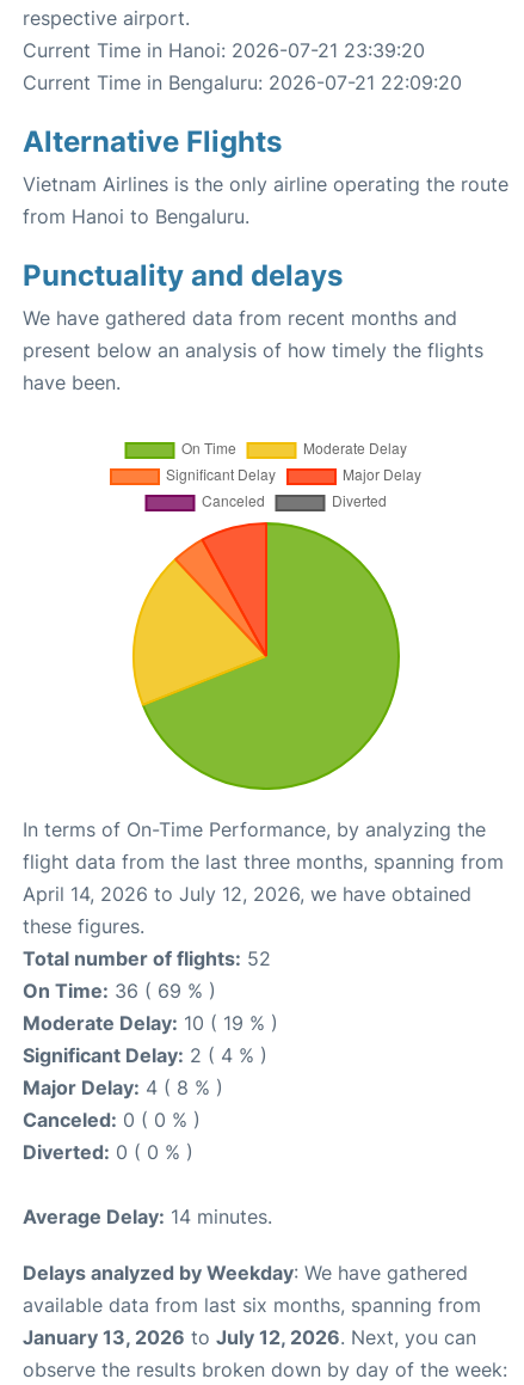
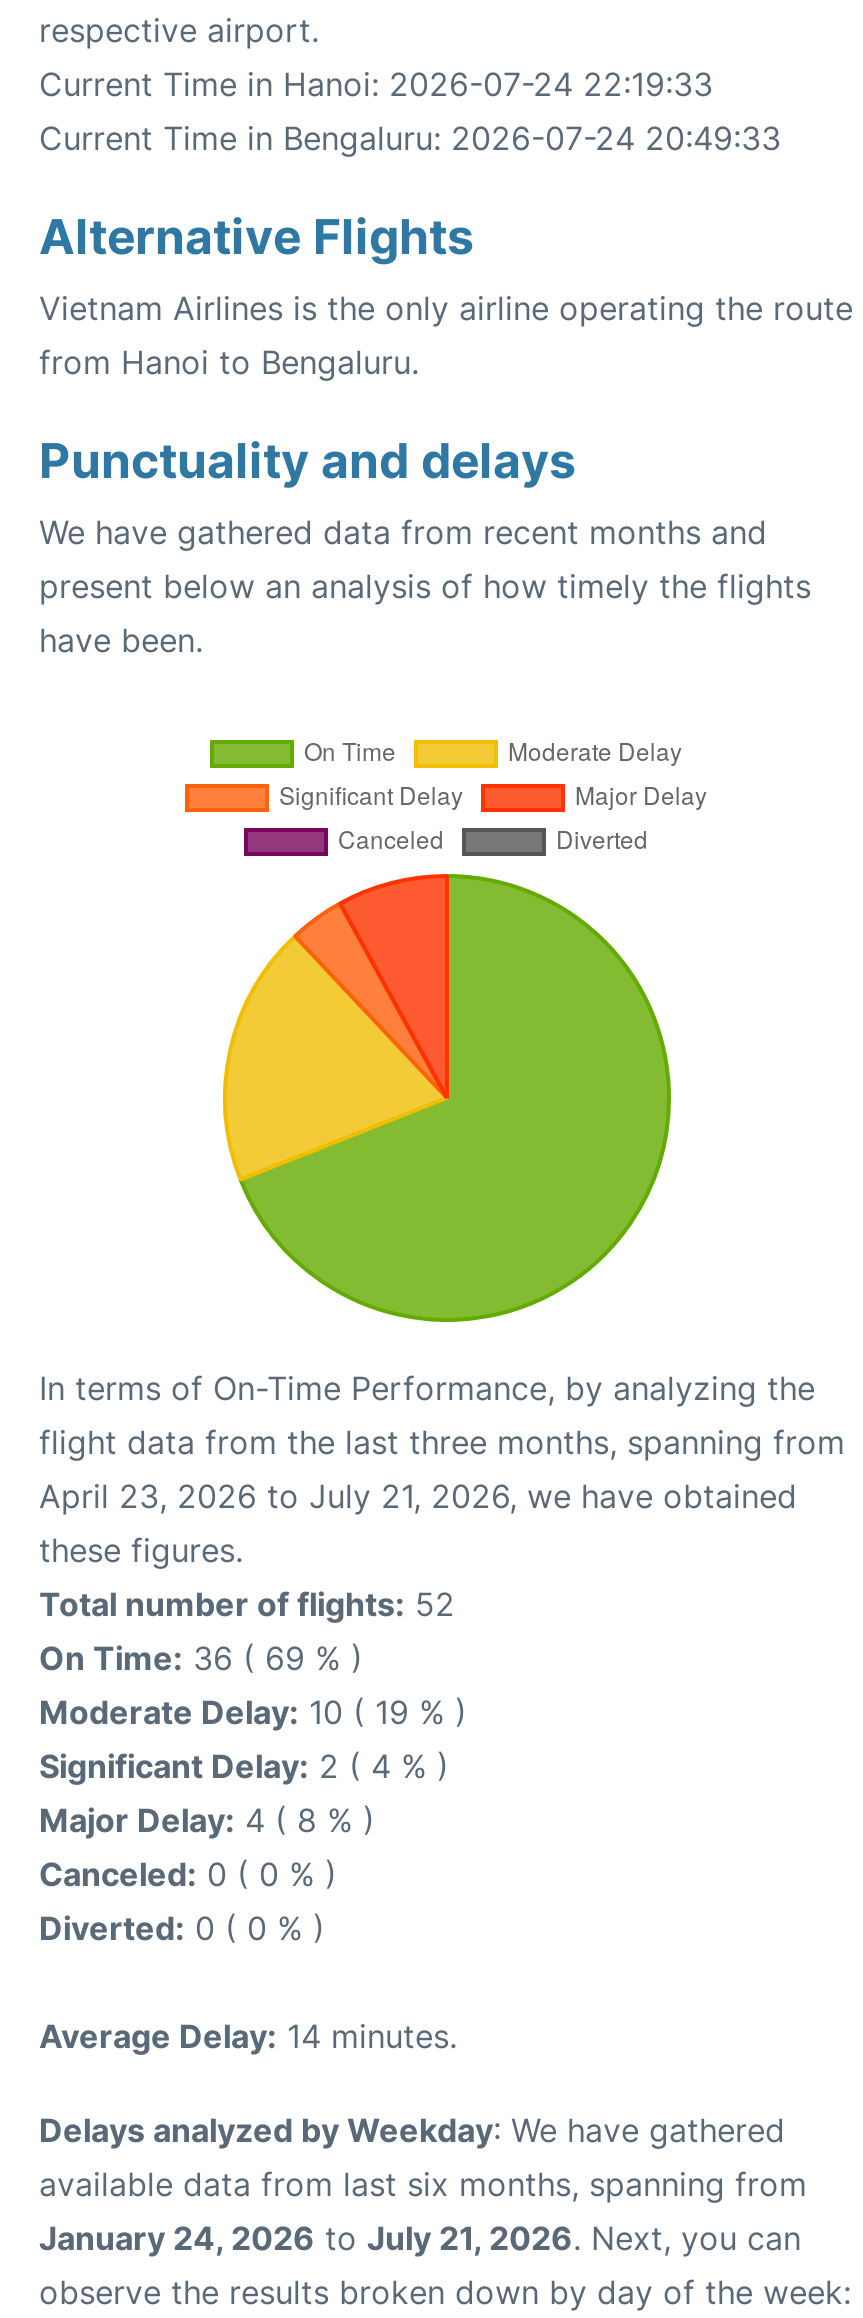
[23,38,425,62] Current Time in Hanoi: 2026-07-21 23:39:20 -> [39,63,713,103] Current Time in Hanoi: 2026-07-24 22:19:33
[23,70,462,94] Current Time in Bengaluru: 2026-07-21 22:09:20 -> [39,117,781,157] Current Time in Bengaluru: 2026-07-24 20:49:33
[23,882,471,905] April 14, 2026 to July 12, 2026, we have obtained -> [39,1475,797,1515] April 23, 2026 to July 21, 2026, we have obtained
[23,1325,476,1349] January 13, 2026 to July 12, 2026. Next, you can -> [39,2217,801,2257] January 24, 2026 to July 21, 2026. Next, you can

